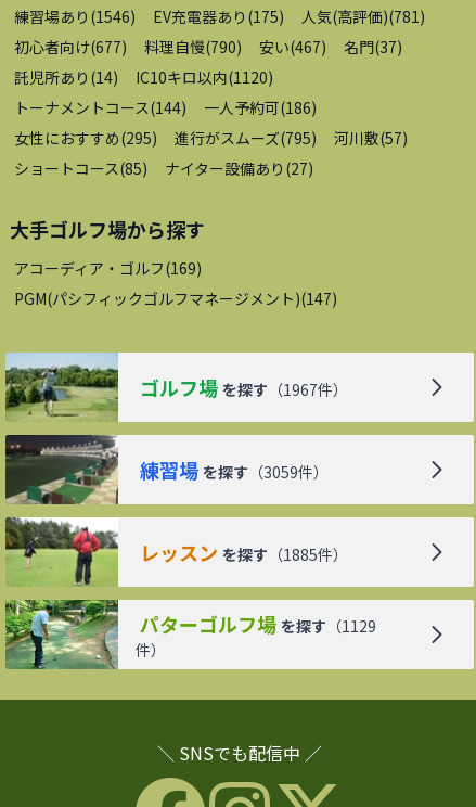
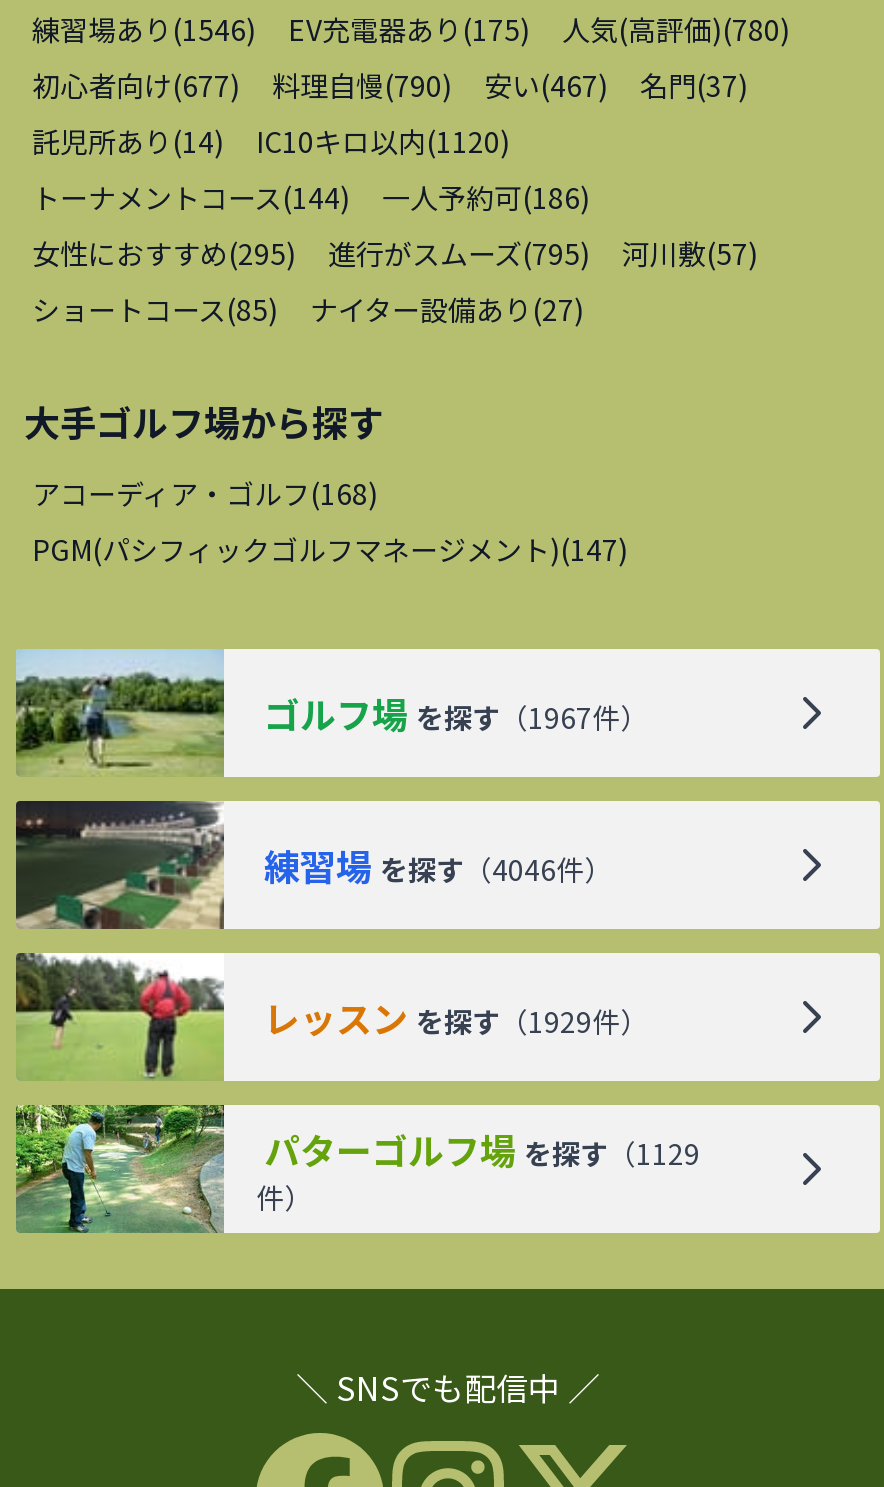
[14,5,425,27] 練習場あり(1546) EV充電器あり(175) 人気(高評価)(781) -> [32,9,790,49] 練習場あり(1546) EV充電器あり(175) 人気(高評価)(780)
[14,257,202,279] アコーディア・ゴルフ(169) -> [32,473,378,513] アコーディア・ゴルフ(168)
[140,455,329,484] 練習場 を探す（3059件） -> [264,839,612,891] 練習場 を探す（4046件）
[140,538,348,566] レッスン を探す（1885件） -> [264,991,648,1043] レッスン を探す（1929件）

